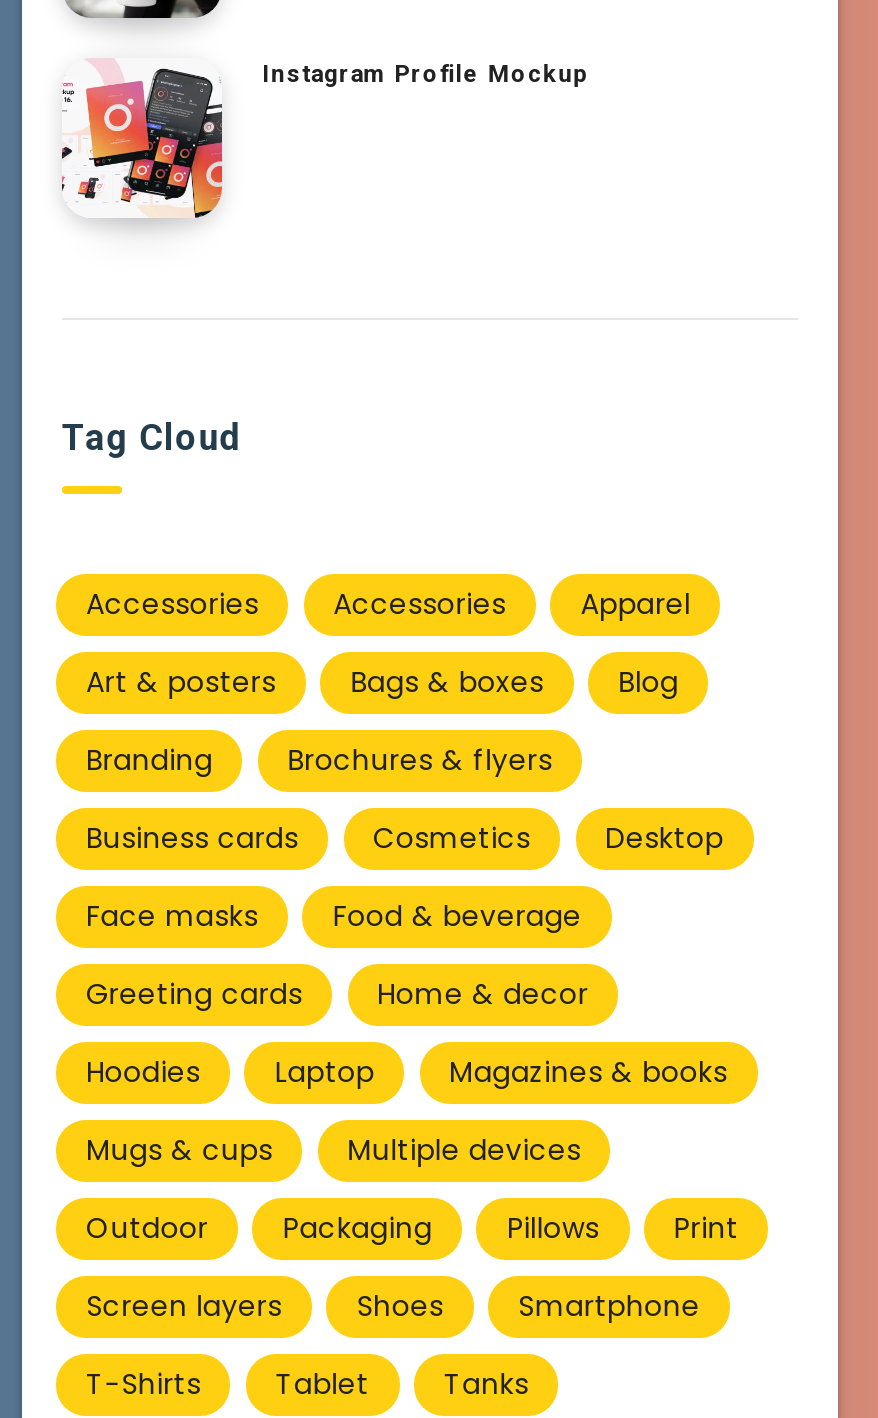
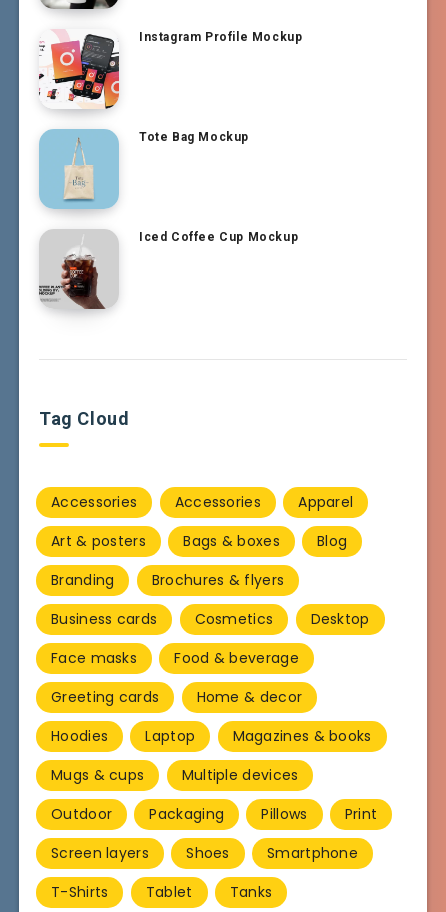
none -> [38,230,298,310] [image] | Iced Coffee Cup Mockup
none -> [39,128,249,209] [image] | Tote Bag Mockup

